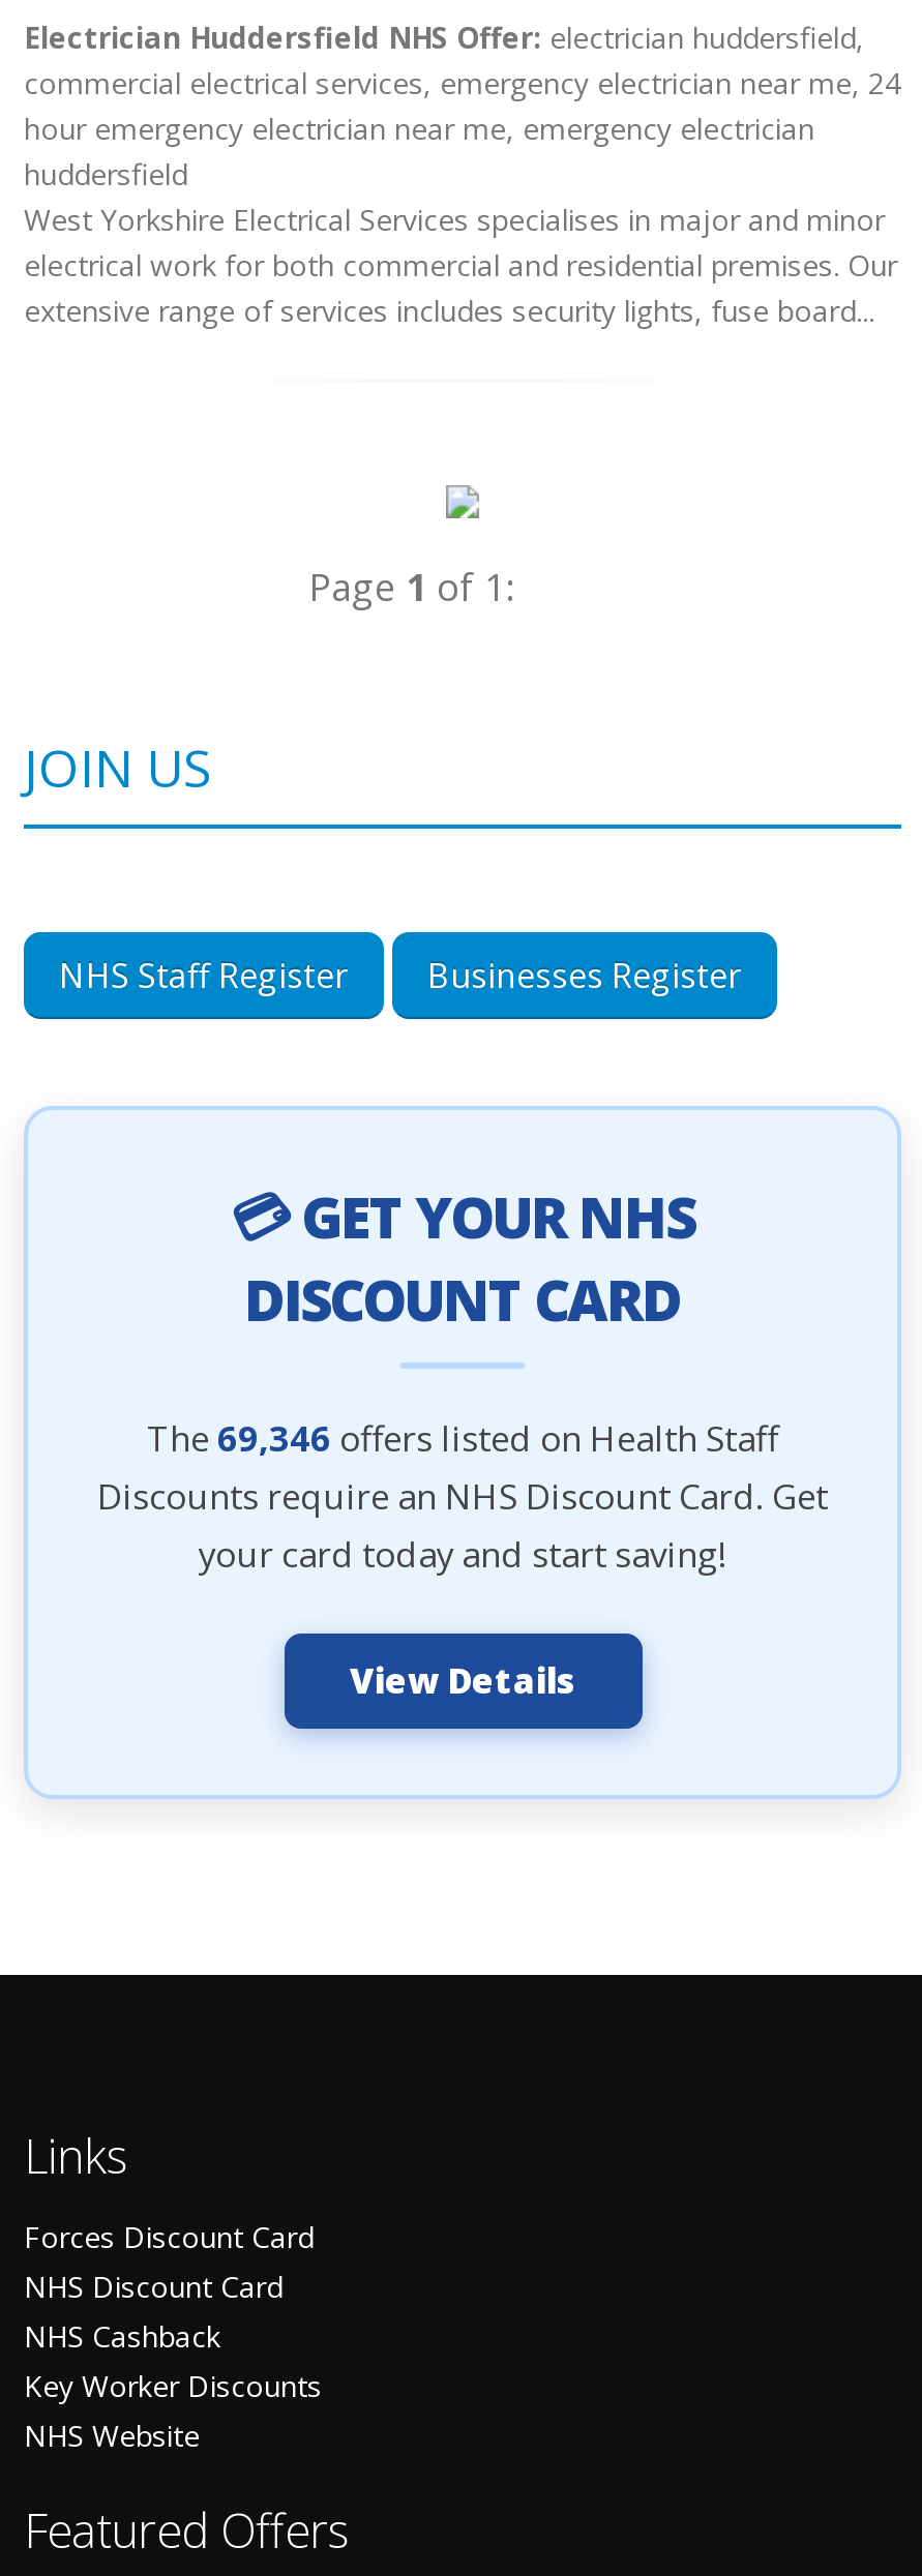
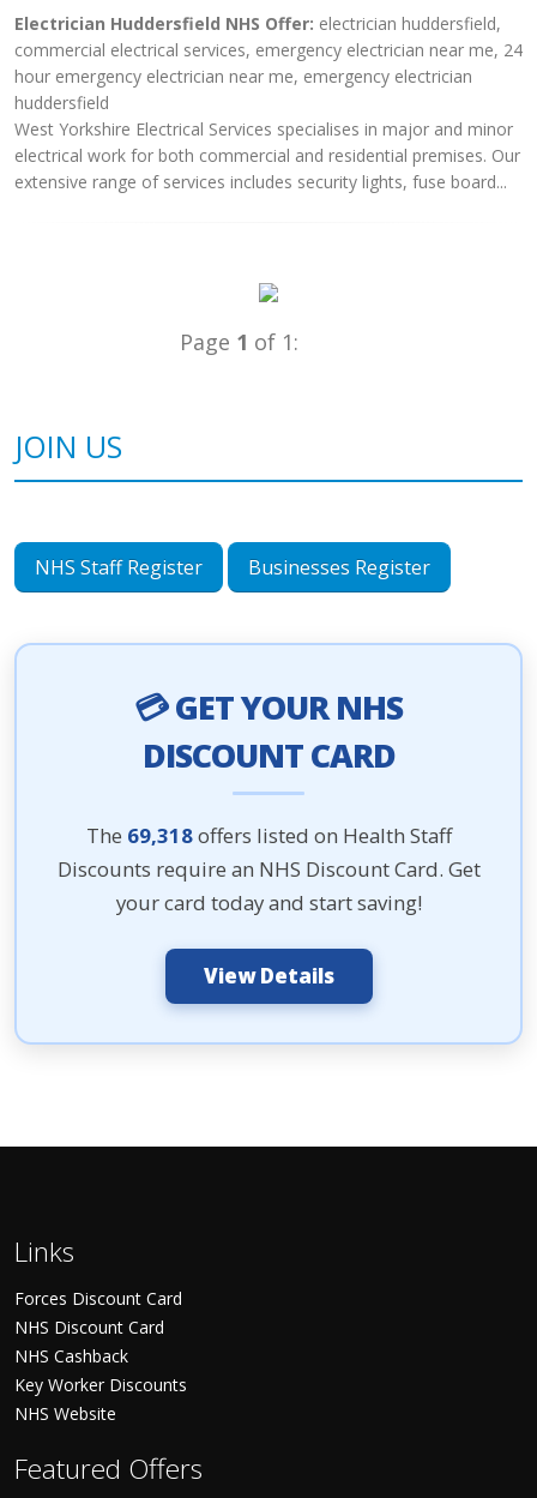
[147,1414,778,1462] The 69,346 offers listed on Health Staff -> [86,822,451,849] The 69,318 offers listed on Health Staff

